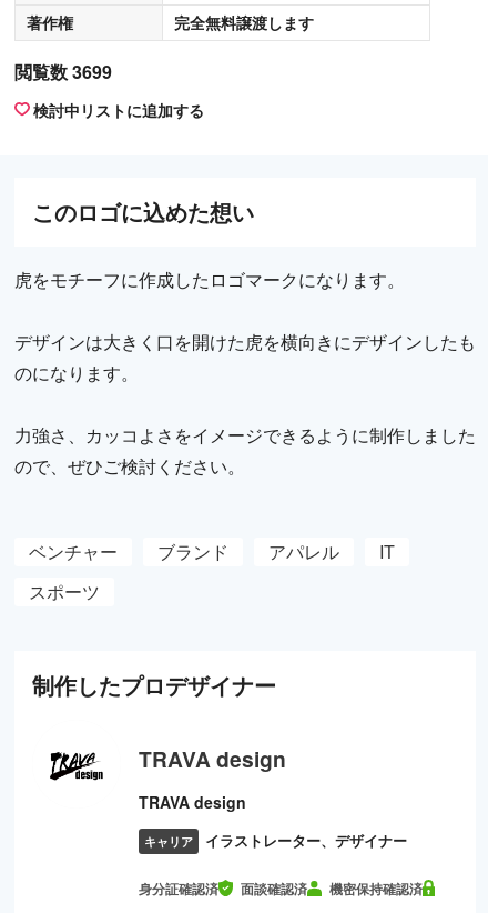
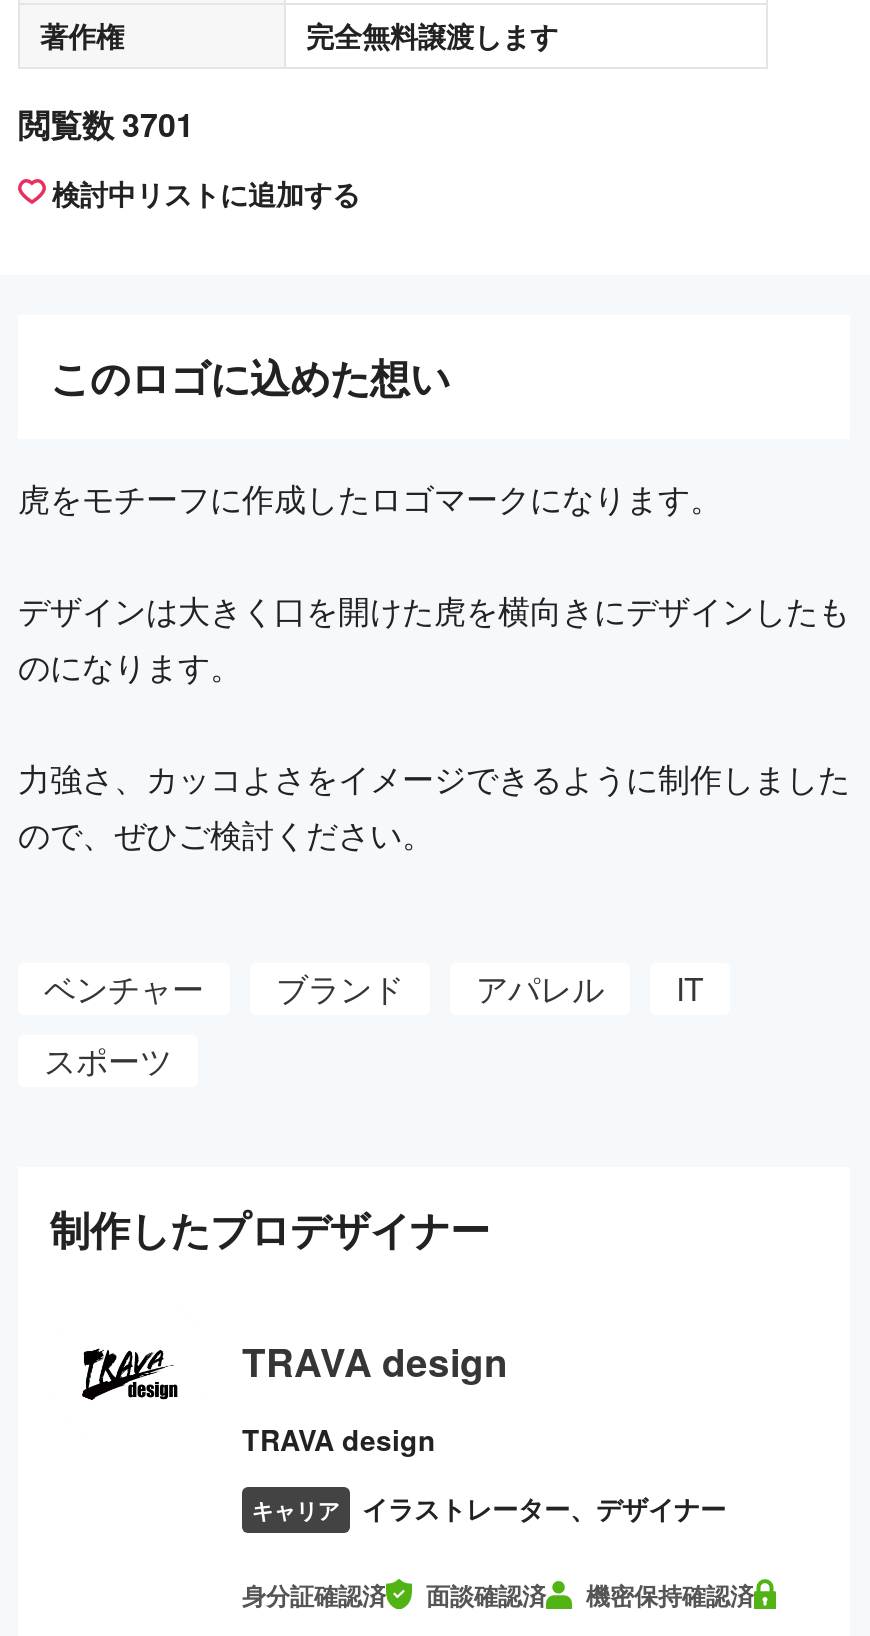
[14,58,112,84] 閲覧数 3699 -> [18,100,194,146] 閲覧数 3701

